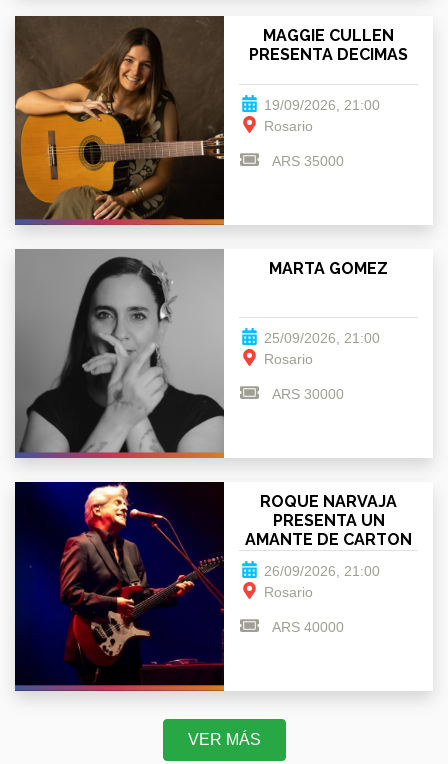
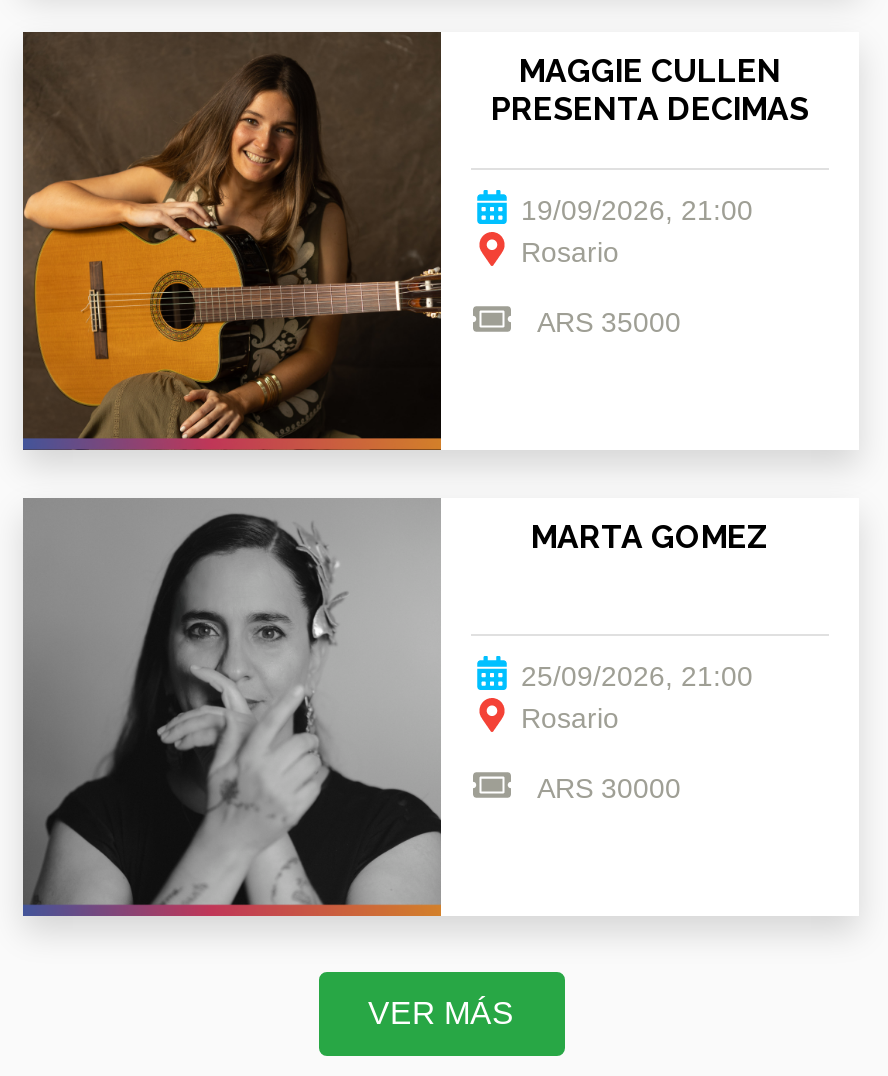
[14,482,412,686] [image] | ROQUE NARVAJA | PRESENTA UN | AMANTE DE CARTON | 26/09/2026, 21:00 | Rosario | ARS 40000 -> none

